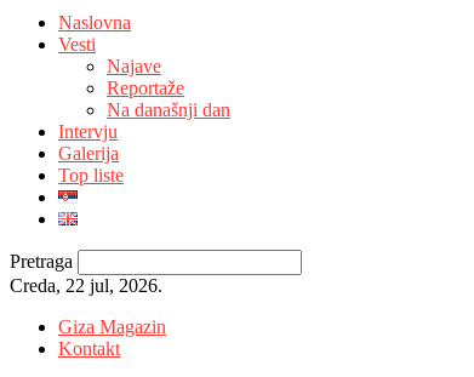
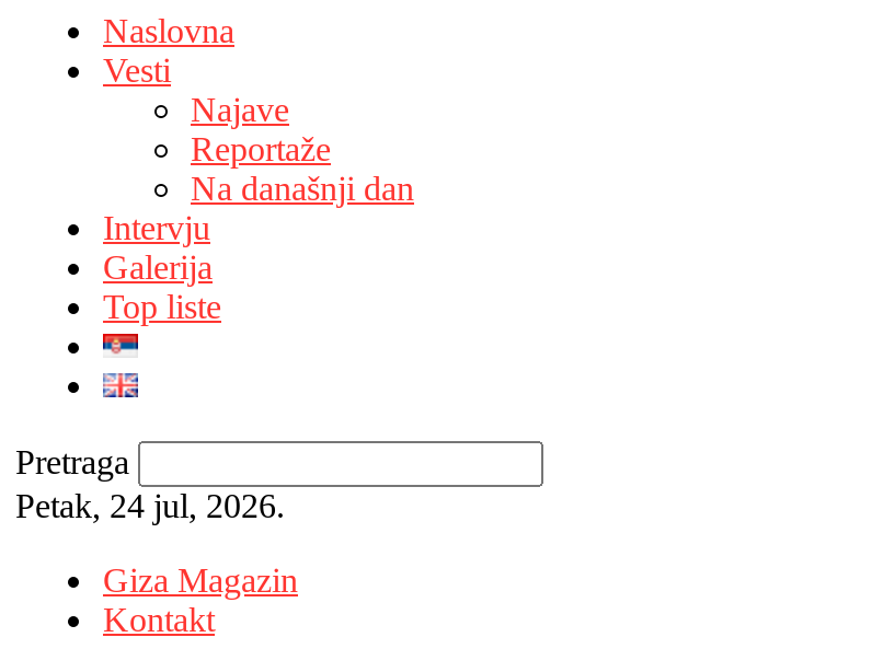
[10,275,162,296] Creda, 22 jul, 2026. -> [15,487,285,524] Petak, 24 jul, 2026.

